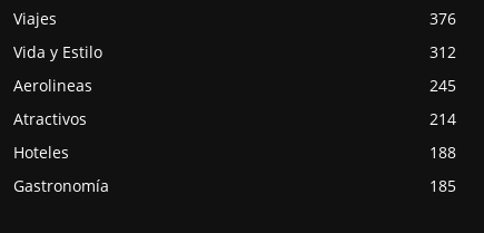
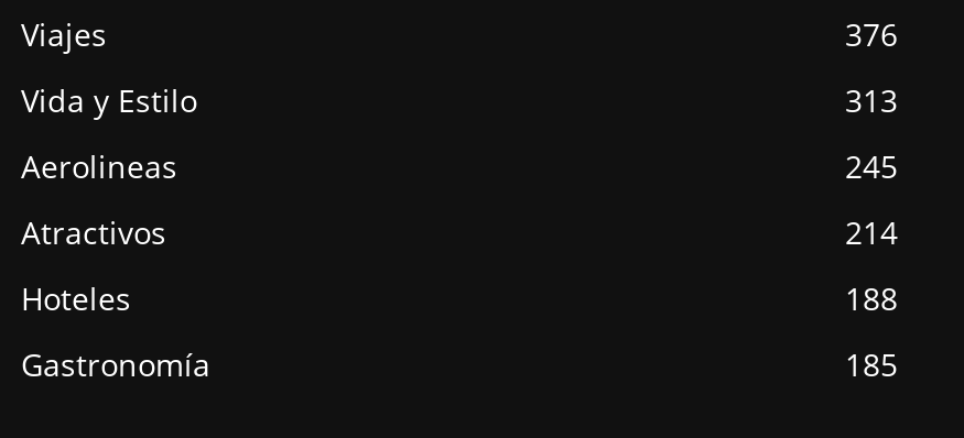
[429,41,456,62] 312 -> [845,79,898,121] 313

